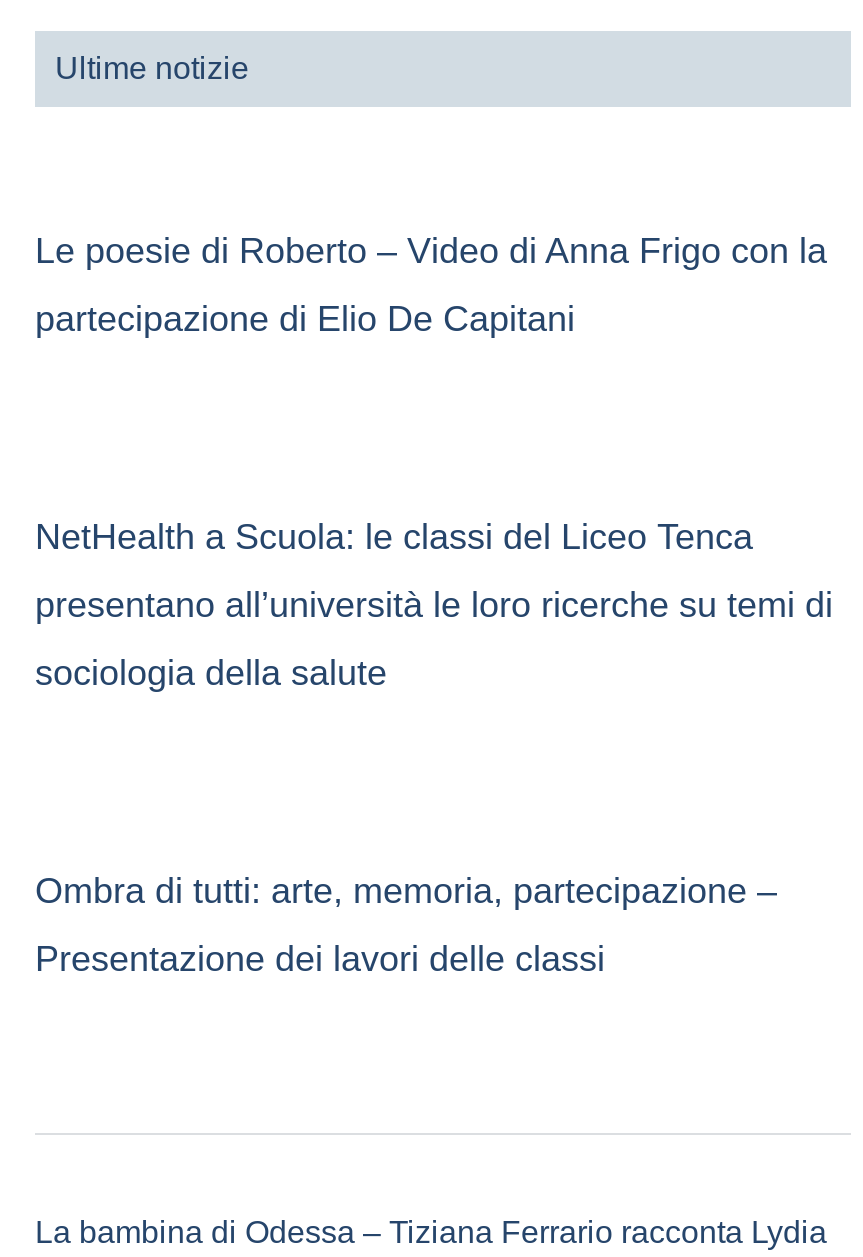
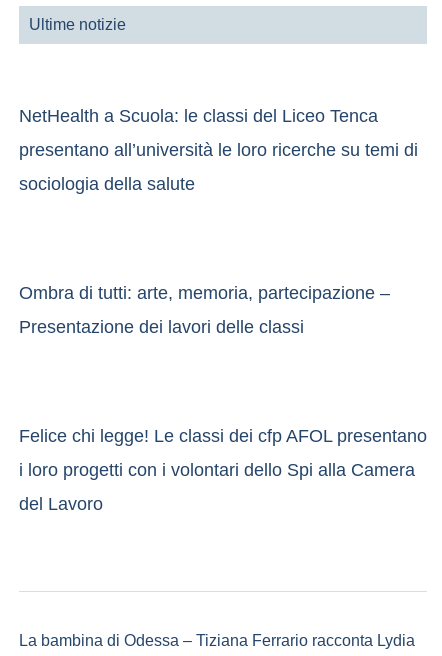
[35,230,827,338] Le poesie di Roberto – Video di Anna Frigo con la | partecipazione di Elio De Capitani -> none
moved [35,516,833,978] -> [19,106,418,337]: NetHealth a Scuola: le classi del Liceo Tenca | presentano all’università le loro ricerche su temi di | sociologia della salute | Ombra di tutti: arte, memoria, partecipazione – | Presentazione dei lavori delle classi
none -> [19,426,427,514] Felice chi legge! Le classi dei cfp AFOL presentano | i loro progetti con i volontari dello Spi alla Camera | del Lavoro

